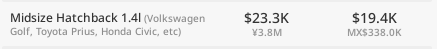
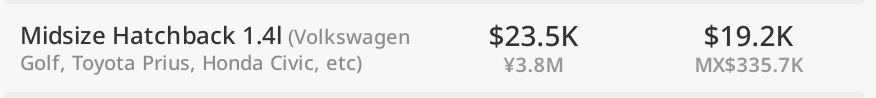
[244,8,289,27] $23.3K -> [488,16,578,54] $23.5K
[347,8,401,39] $19.4K | MX$338.0K -> [694,16,802,78] $19.2K | MX$335.7K

